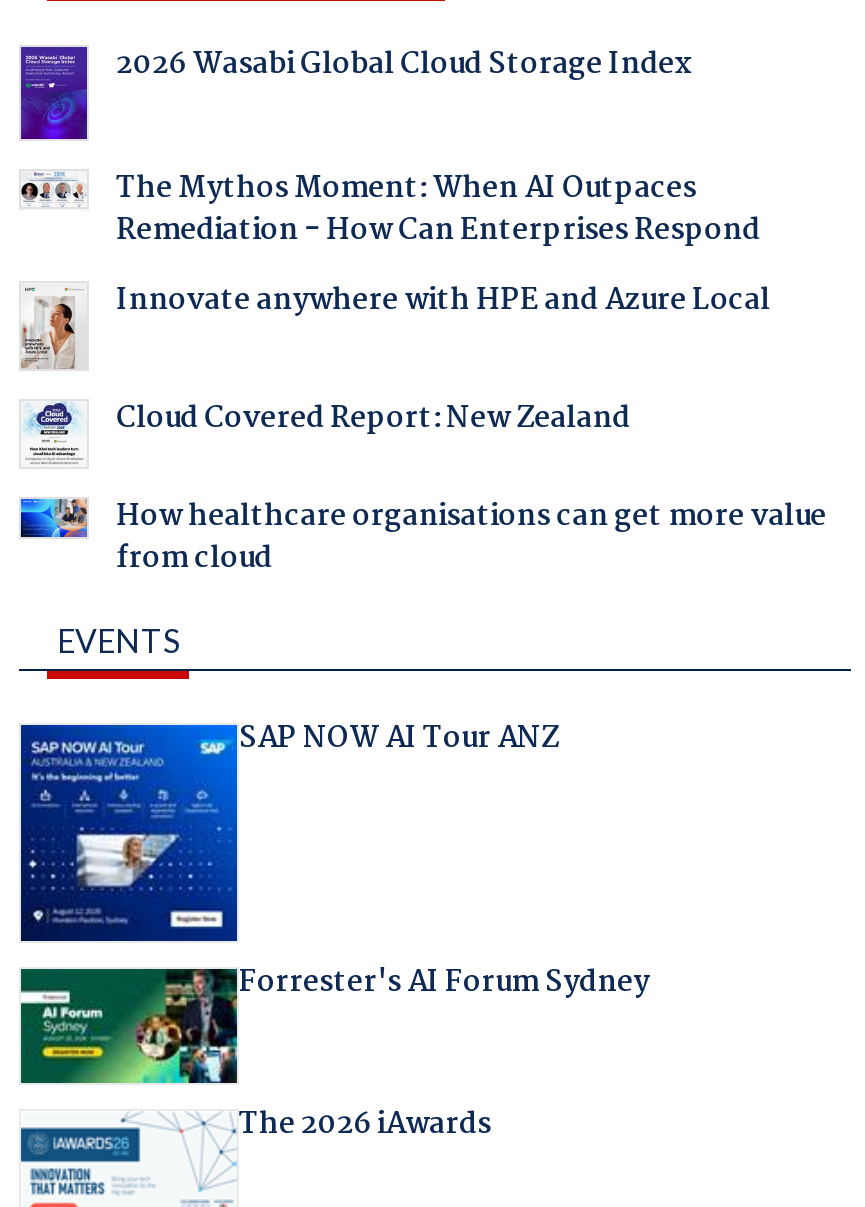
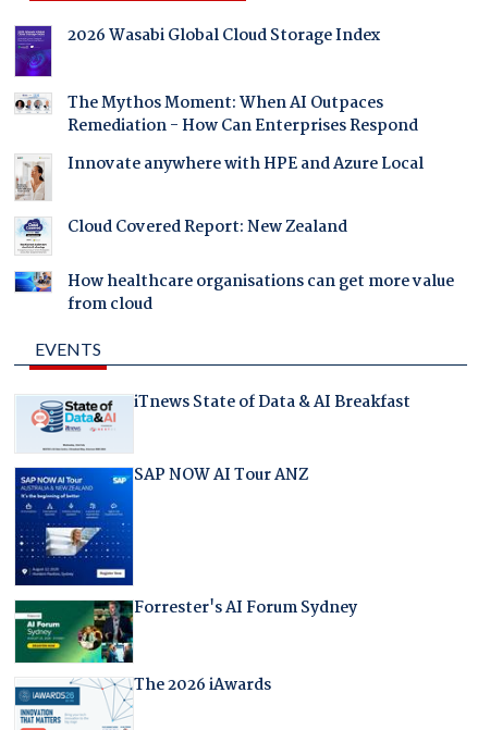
none -> [17,389,410,451] [image] | iTnews State of Data & AI Breakfast

